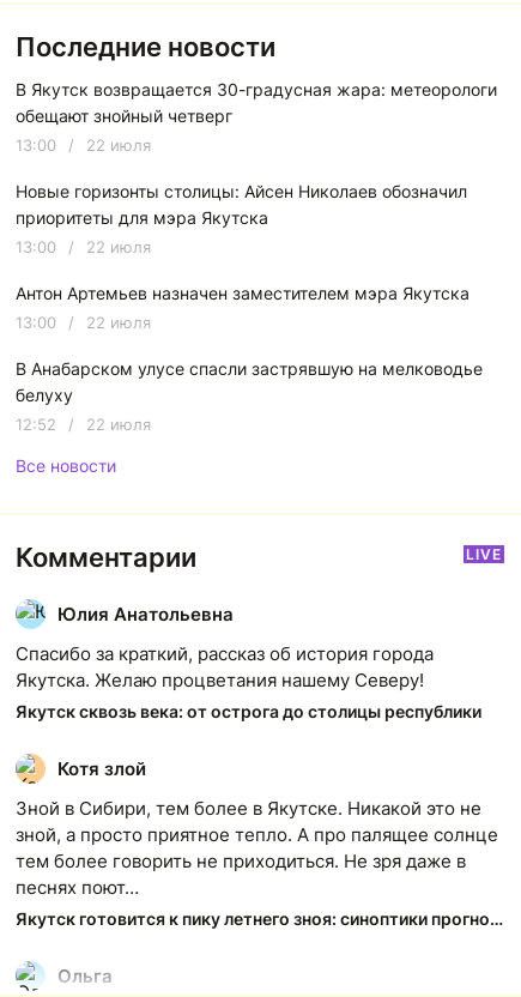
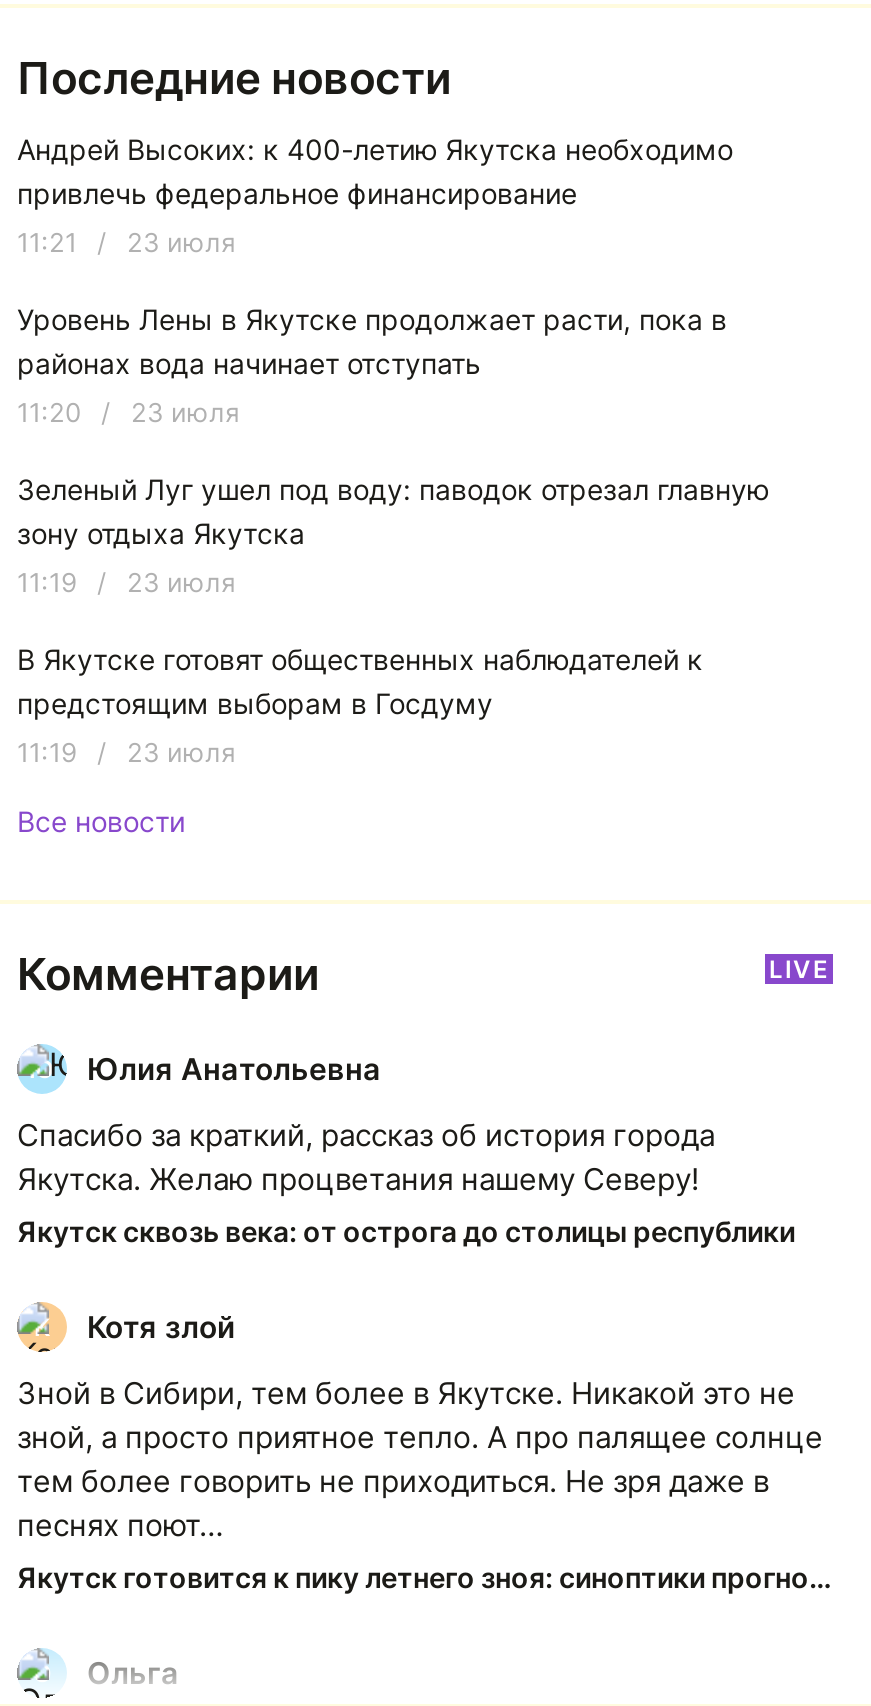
[16,80,497,126] В Якутск возвращается 30-градусная жара: метеорологи | обещают знойный четверг -> [17,133,733,211] Андрей Высоких: к 400-летию Якутска необходимо | привлечь федеральное финансирование
[16,136,151,155] 13:00 / 22 июля -> [17,227,235,259] 11:21 / 23 июля
[16,181,467,228] Новые горизонты столицы: Айсен Николаев обозначил | приоритеты для мэра Якутска -> [17,303,727,381] Уровень Лены в Якутске продолжает расти, пока в | районах вода начинает отступать
[16,238,151,257] 13:00 / 22 июля -> [17,397,239,429] 11:20 / 23 июля
[16,283,469,304] Антон Артемьев назначен заместителем мэра Якутска -> [17,473,769,551] Зеленый Луг ушел под воду: паводок отрезал главную | зону отдыха Якутска
[16,313,151,332] 13:00 / 22 июля -> [17,567,235,599] 11:19 / 23 июля
[16,359,483,406] В Анабарском улусе спасли застрявшую на мелководье | белуху -> [17,643,703,721] В Якутске готовят общественных наблюдателей к | предстоящим выборам в Госдуму
[16,415,151,434] 12:52 / 22 июля -> [17,737,235,769] 11:19 / 23 июля

